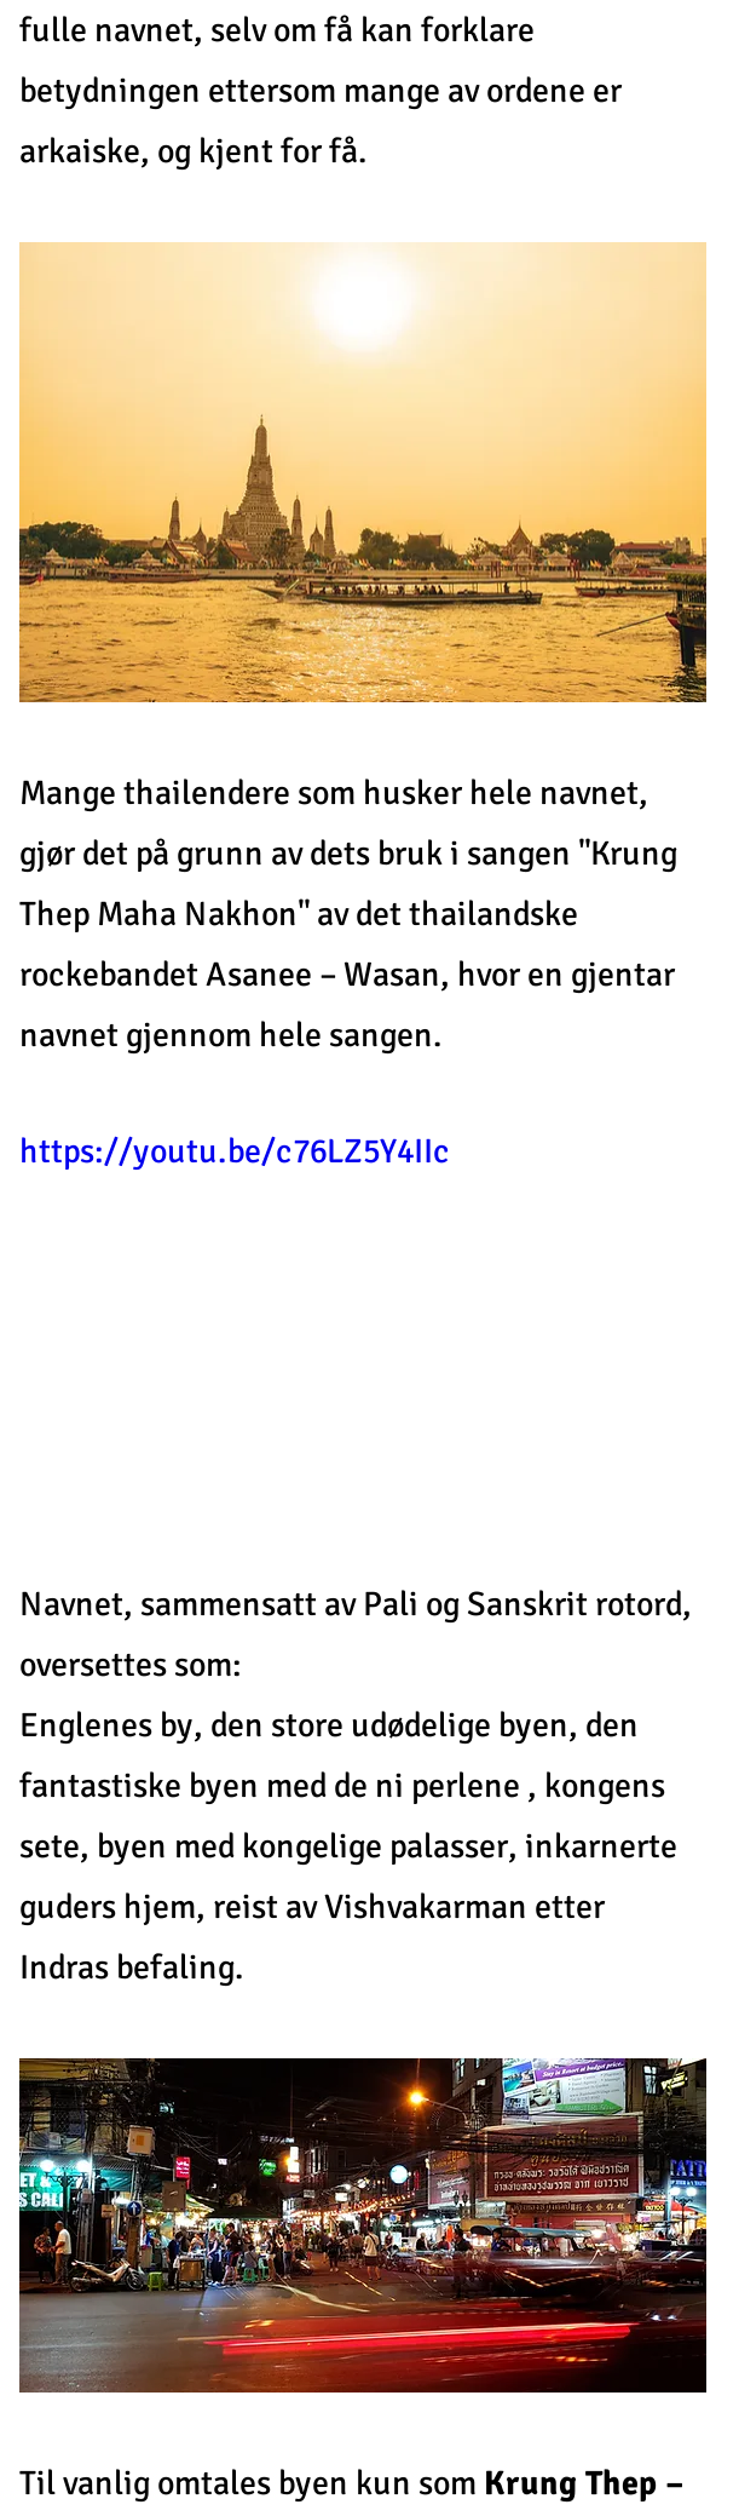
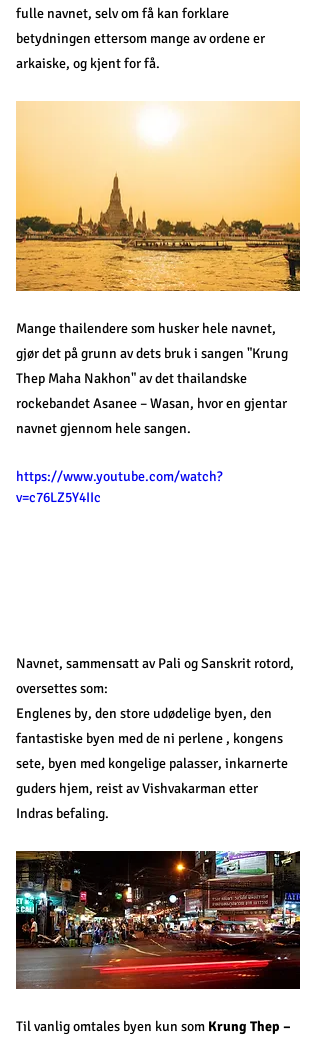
[19,1130,450,1172] https://youtu.be/c76LZ5Y4IIc -> [16,468,223,506] https://www.youtube.com/watch? | v=c76LZ5Y4IIc

